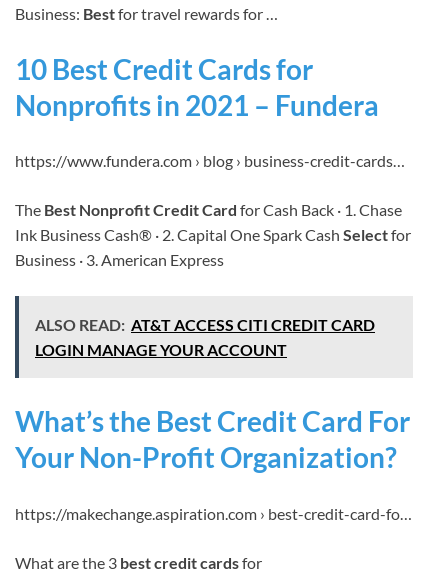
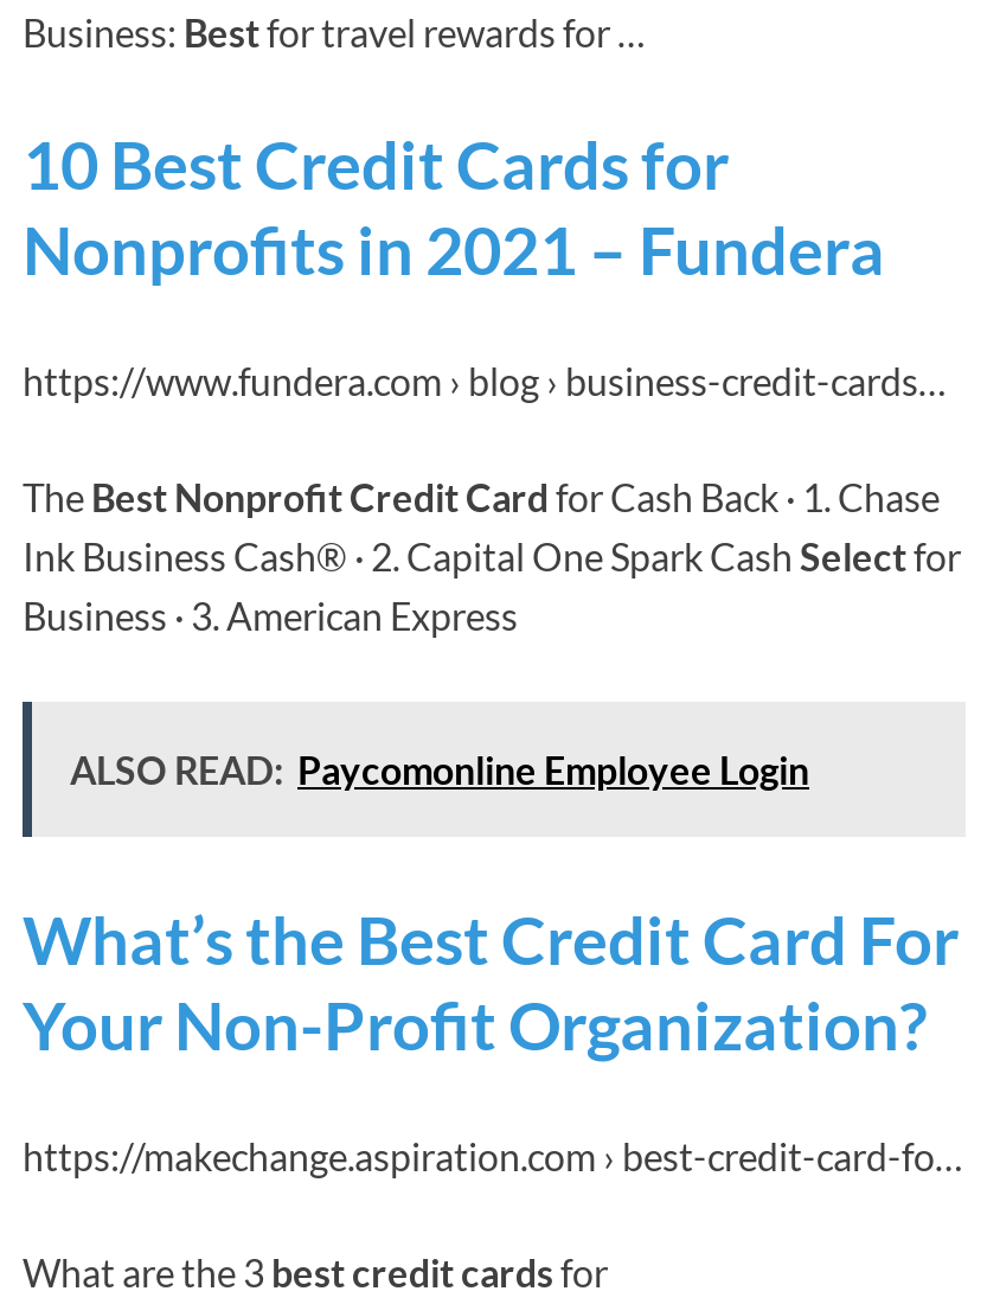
[35,315,375,359] ALSO READ: AT&T ACCESS CITI CREDIT CARD | LOGIN MANAGE YOUR ACCOUNT -> [70,747,809,792] ALSO READ: Paycomonline Employee Login

